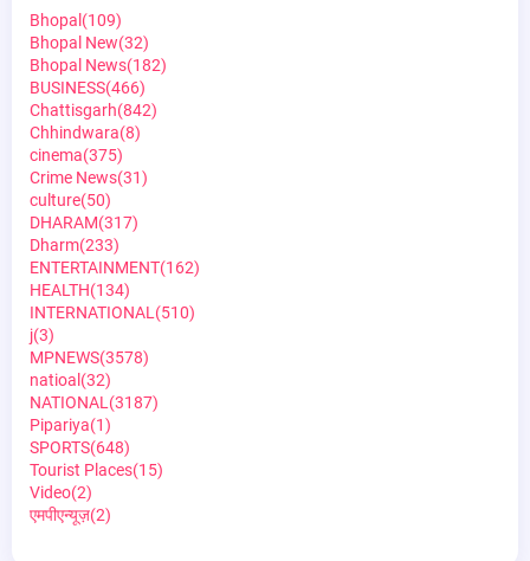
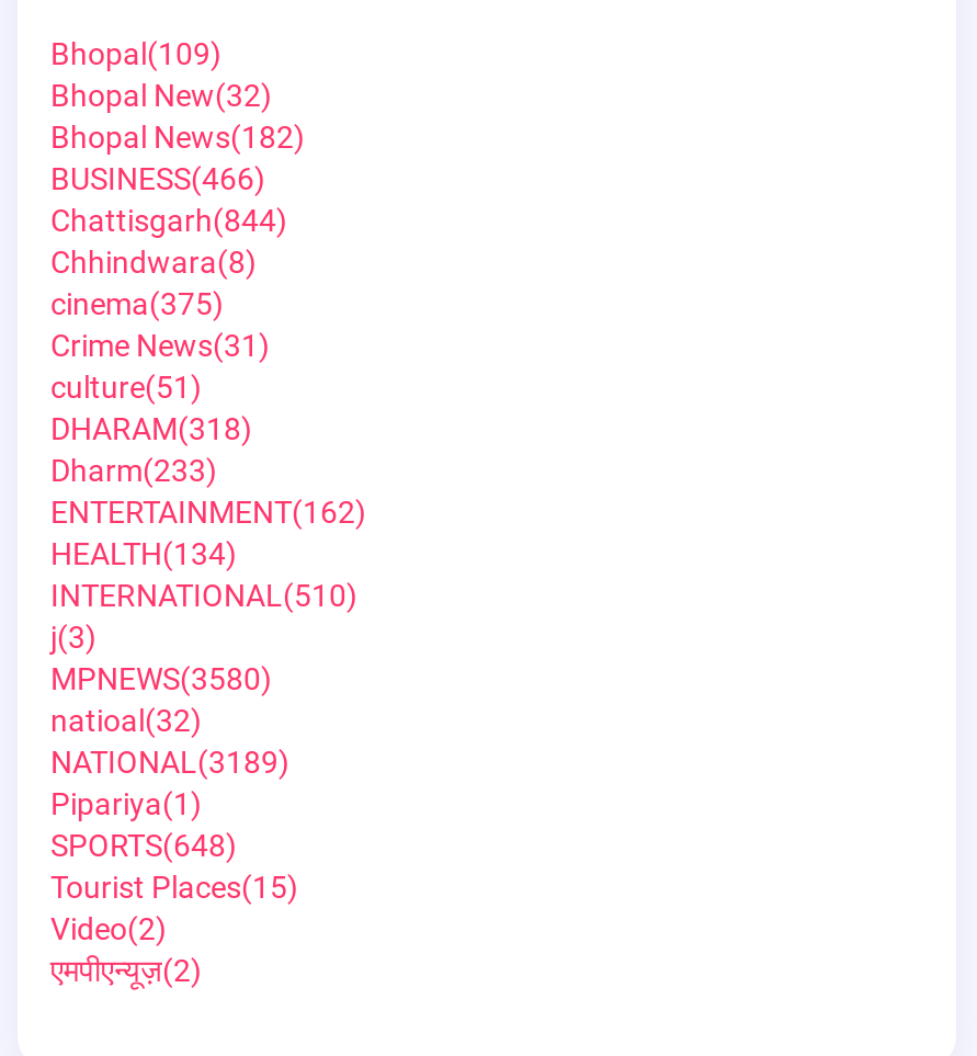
[30,101,157,120] Chattisgarh(842) -> [50,203,287,238] Chattisgarh(844)
[30,191,111,209] culture(50) -> [50,370,202,405] culture(51)
[30,213,138,232] DHARAM(317) -> [50,411,252,446] DHARAM(318)
[30,348,149,367] MPNEWS(3578) -> [50,661,272,696] MPNEWS(3580)
[30,393,159,412] NATIONAL(3187) -> [50,745,289,780] NATIONAL(3189)

